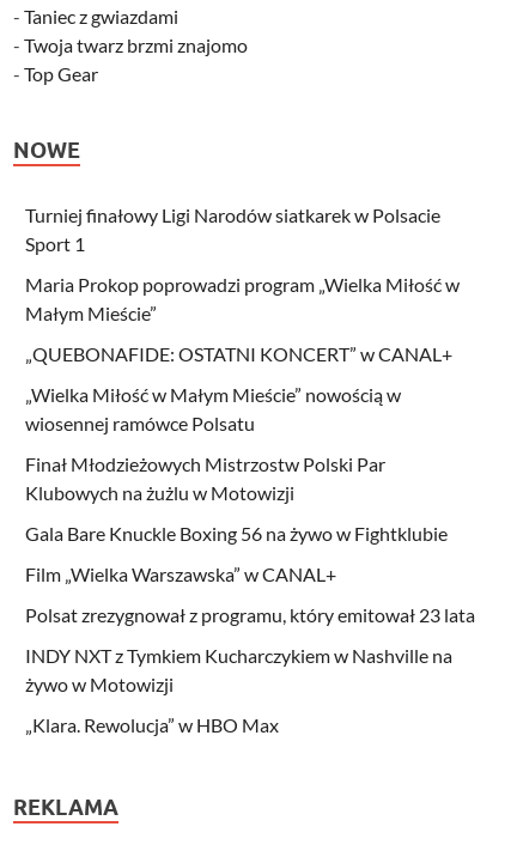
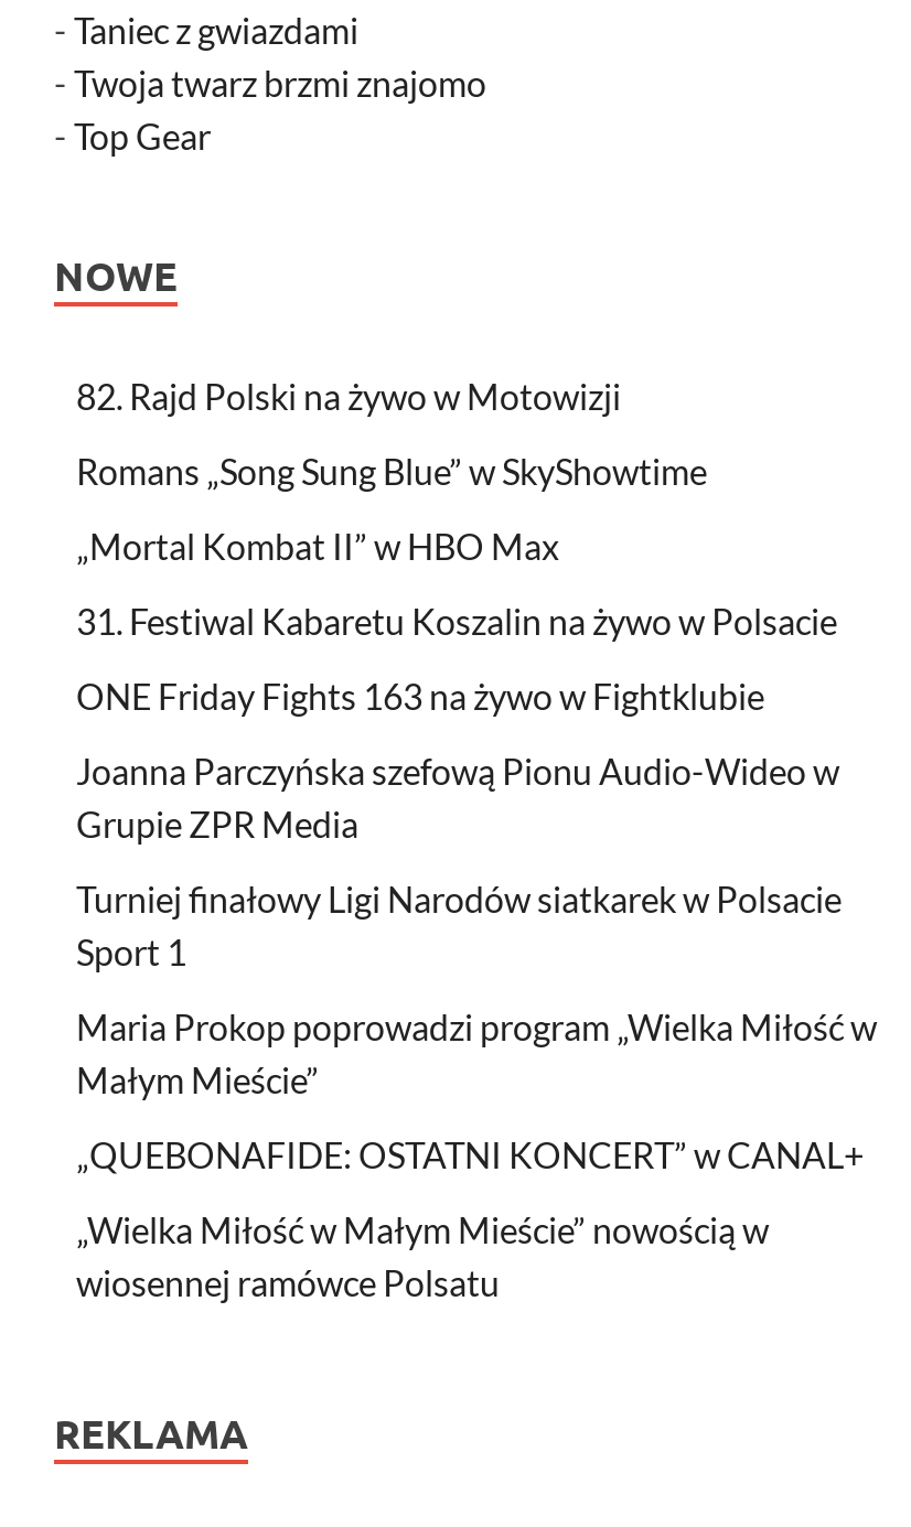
none -> [76,374,839,844] 82. Rajd Polski na żywo w Motowizji | Romans „Song Sung Blue” w SkyShowtime | „Mortal Kombat II” w HBO Max | 31. Festiwal Kabaretu Koszalin na żywo w Polsacie | ONE Friday Fights 163 na żywo w Fightklubie | Joanna Parczyńska szefową Pionu Audio-Wideo w | Grupie ZPR Media
moved [25,203,460,434] -> [76,877,877,1302]: Turniej finałowy Ligi Narodów siatkarek w Polsacie | Sport 1 | Maria Prokop poprowadzi program „Wielka Miłość w | Małym Mieście” | „QUEBONAFIDE: OSTATNI KONCERT” w CANAL+ | „Wielka Miłość w Małym Mieście” nowością w | wiosennej ramówce Polsatu
[25,452,475,736] Finał Młodzieżowych Mistrzostw Polski Par | Klubowych na żużlu w Motowizji | Gala Bare Knuckle Boxing 56 na żywo w Fightklubie | Film „Wielka Warszawska” w CANAL+ | Polsat zrezygnował z programu, który emitował 23 lata | INDY NXT z Tymkiem Kucharczykiem w Nashville na | żywo w Motowizji | „Klara. Rewolucja” w HBO Max -> none

